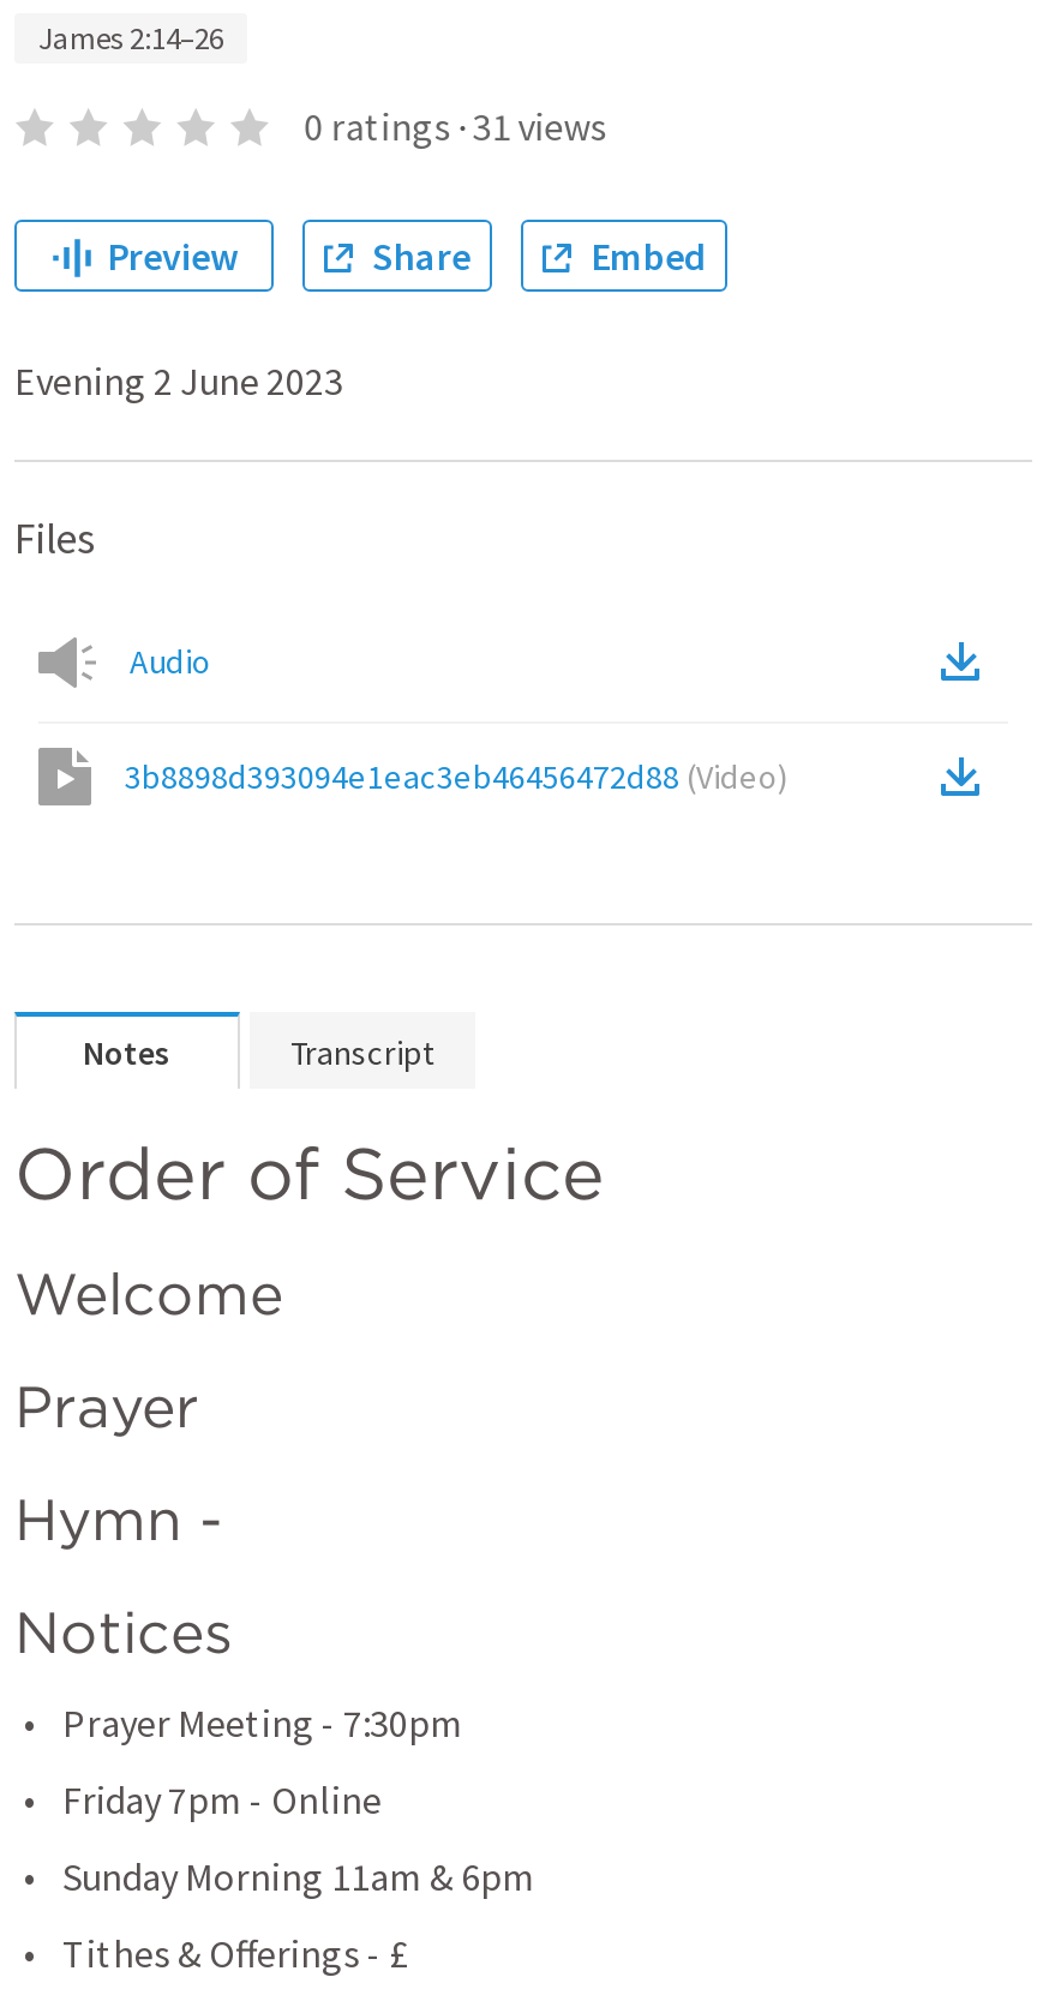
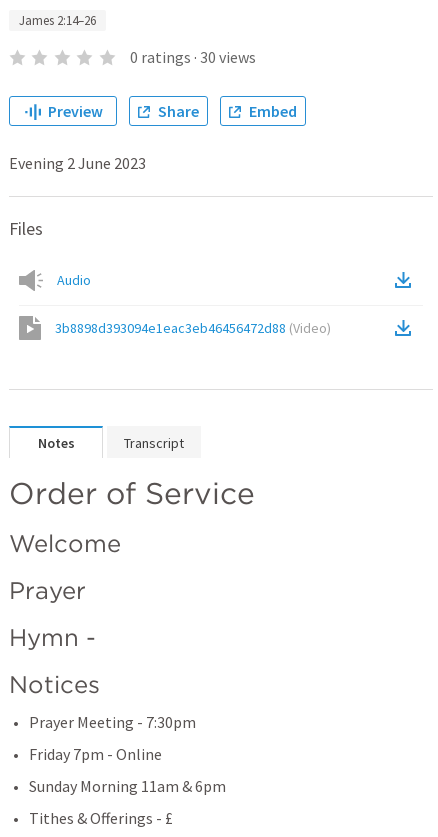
[304,102,607,150] 0 ratings · 31 views -> [130,47,256,67] 0 ratings · 30 views

